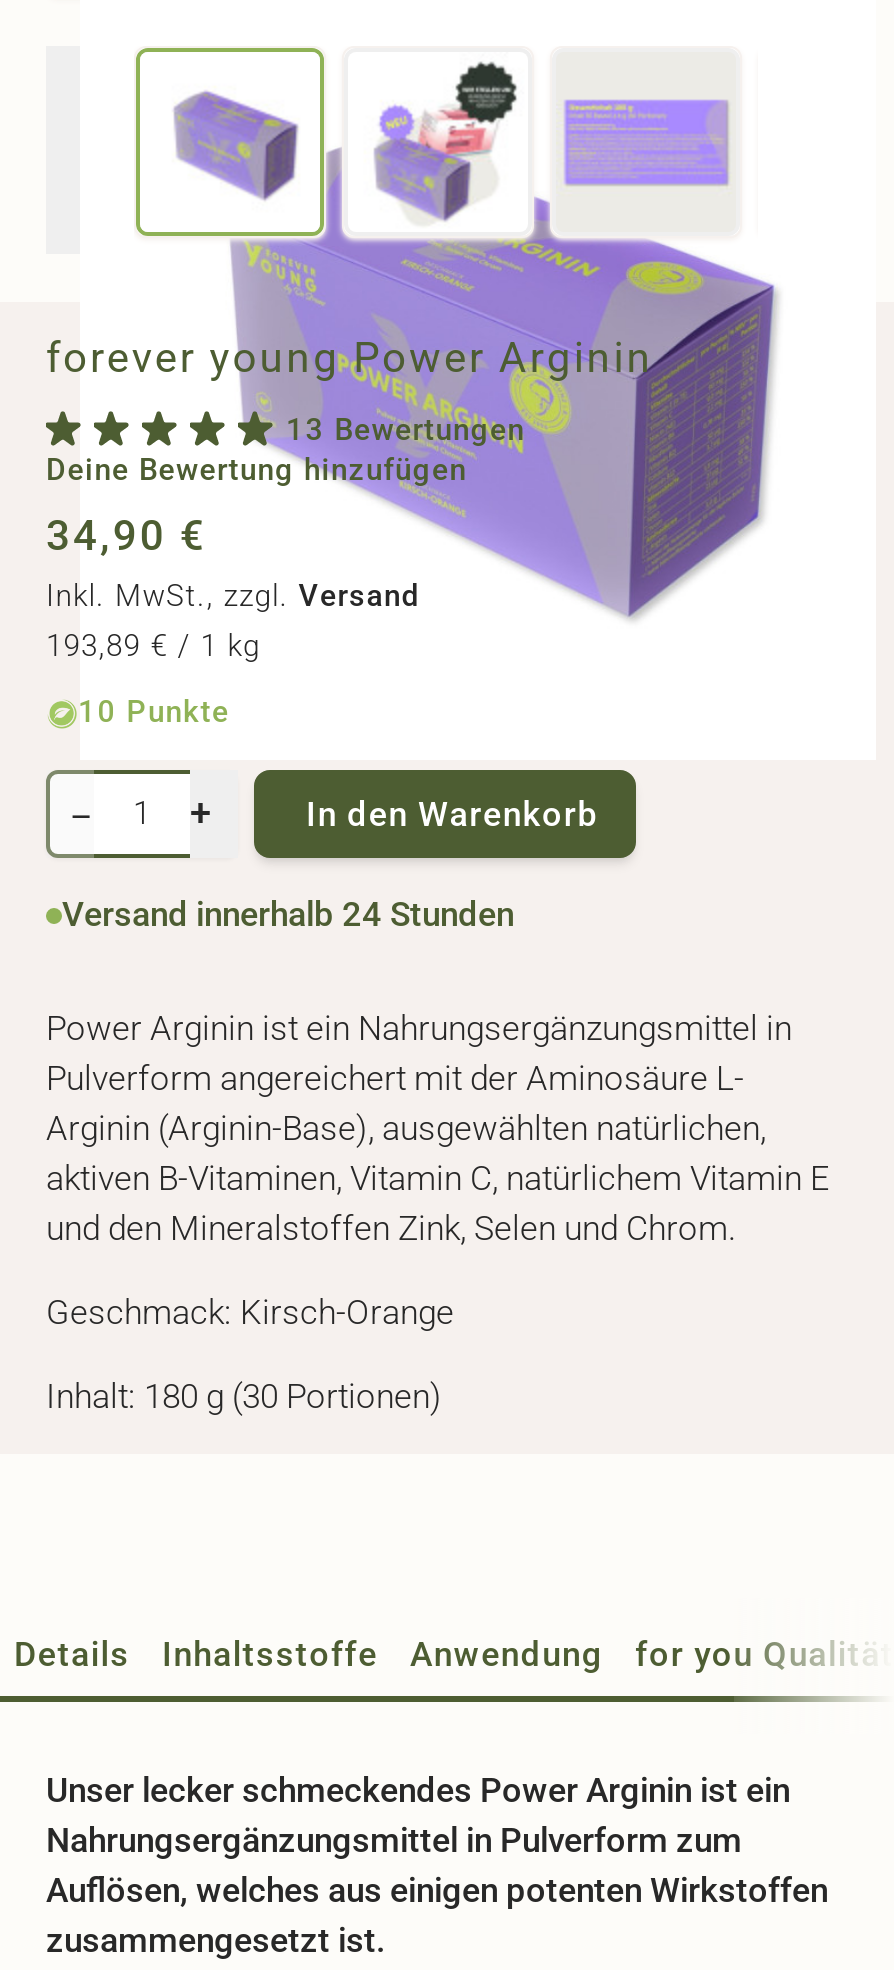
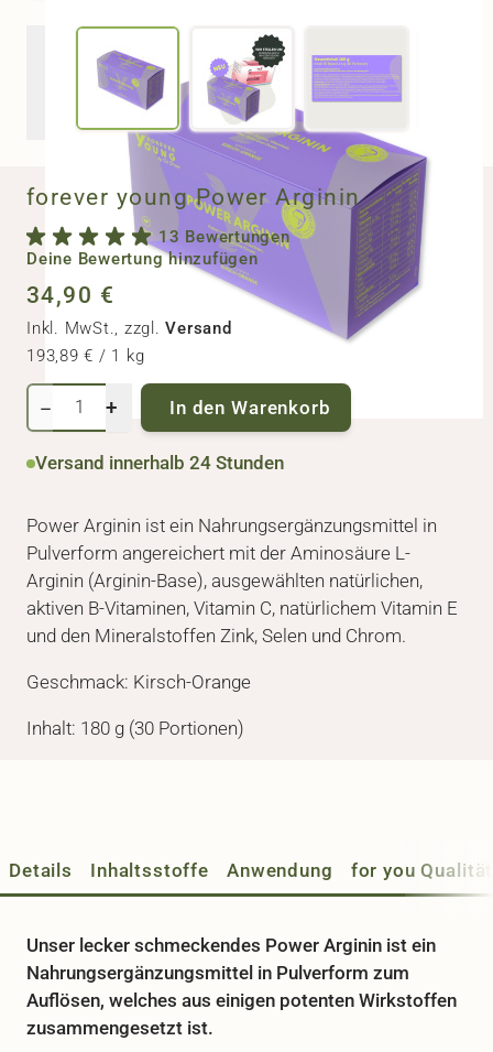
[78,694,230,730] 10 Punkte -> none

